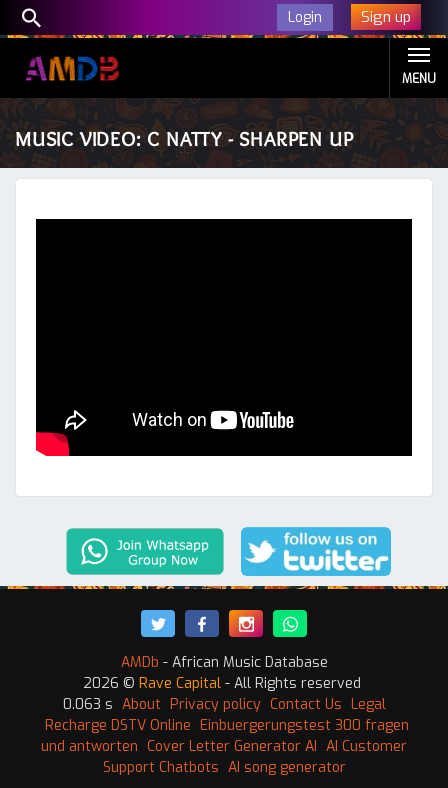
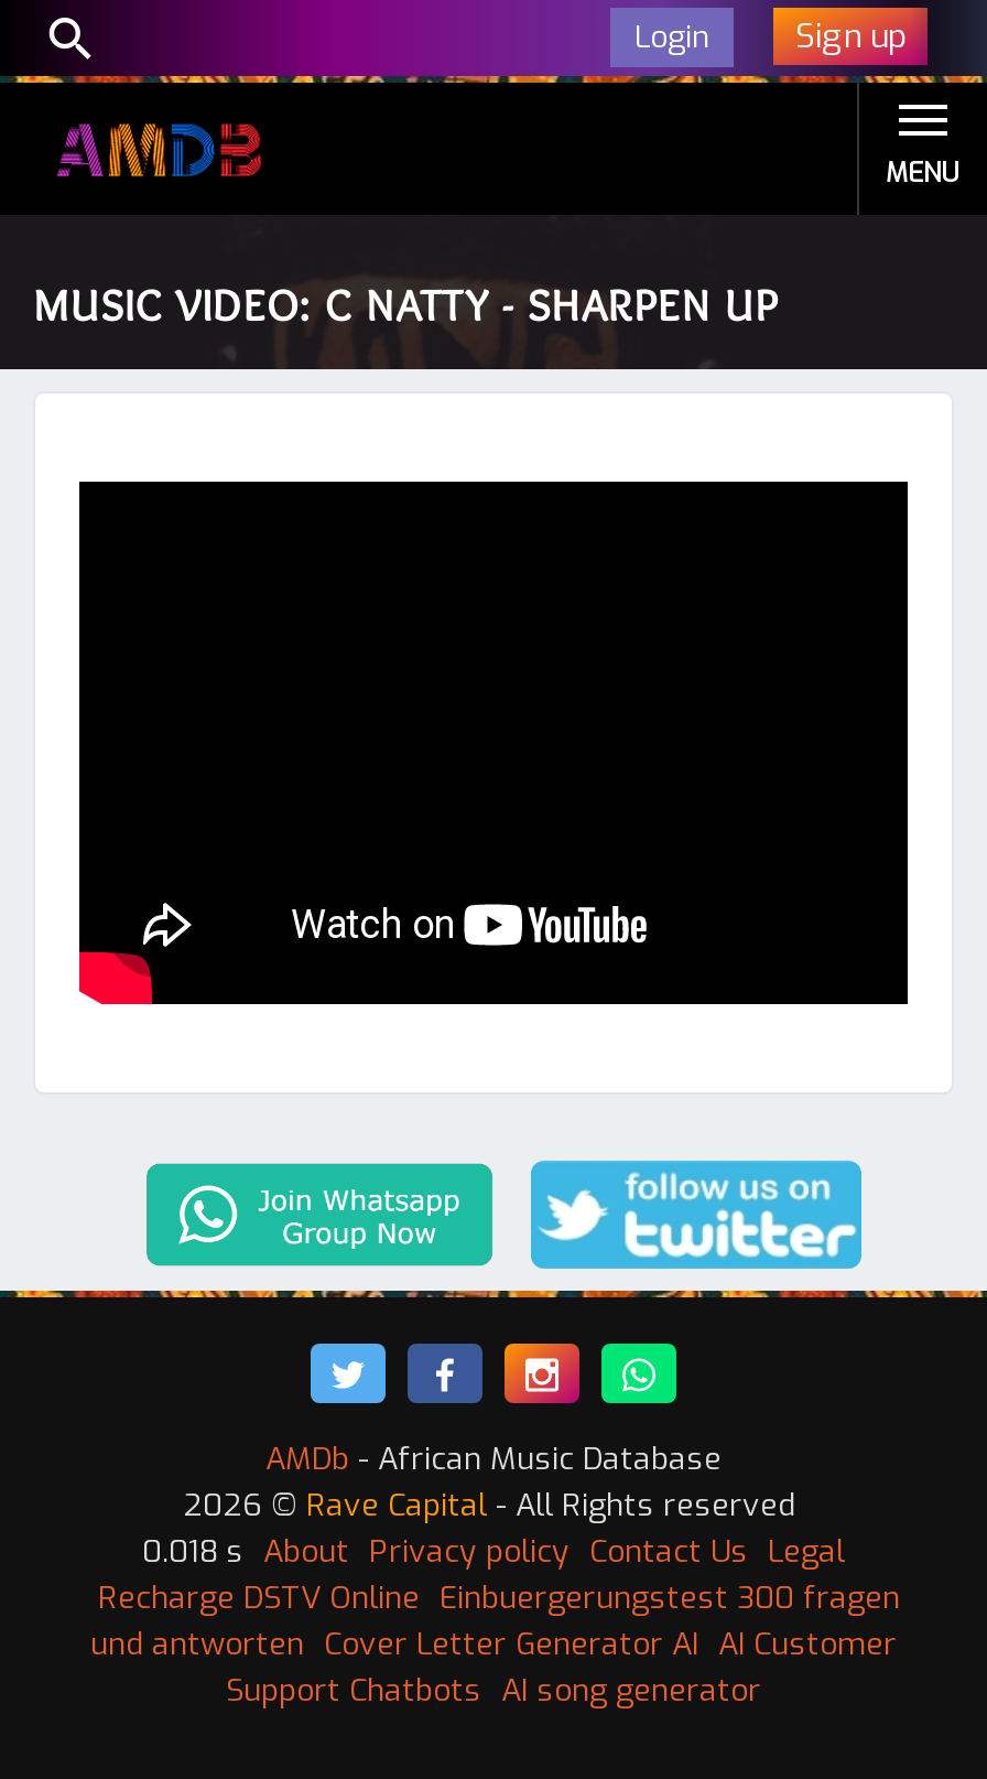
[62,695,385,714] 0.063 s About Privacy policy Contact Us Legal -> [142,1531,845,1572] 0.018 s About Privacy policy Contact Us Legal

